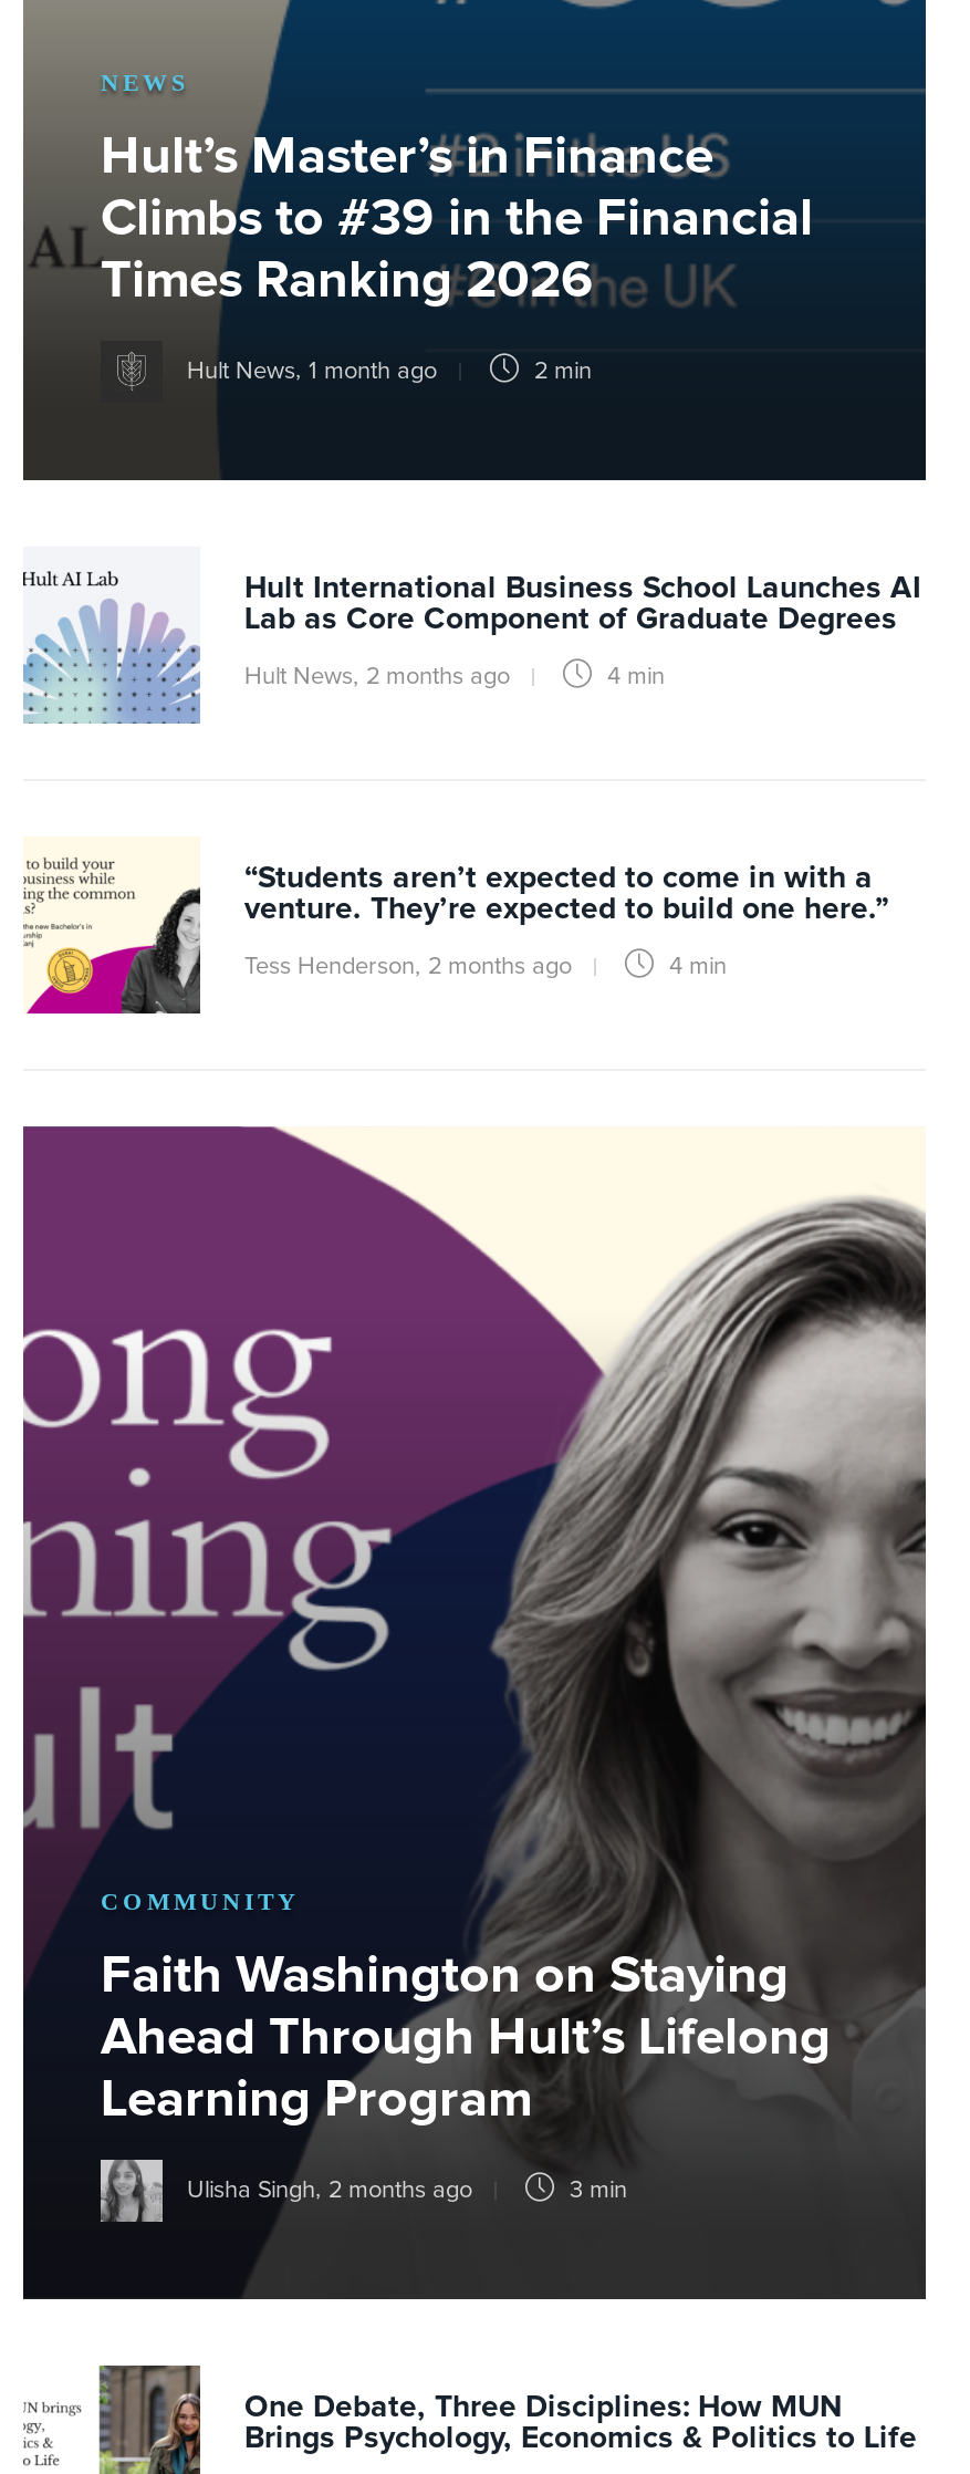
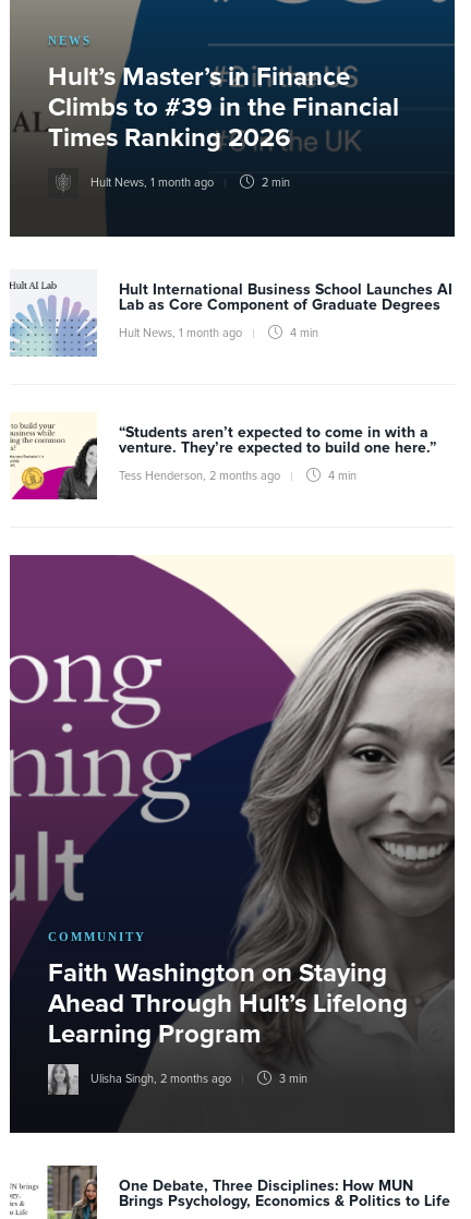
[244,664,510,688] Hult News, 2 months ago -> [119,327,242,339] Hult News, 1 month ago

